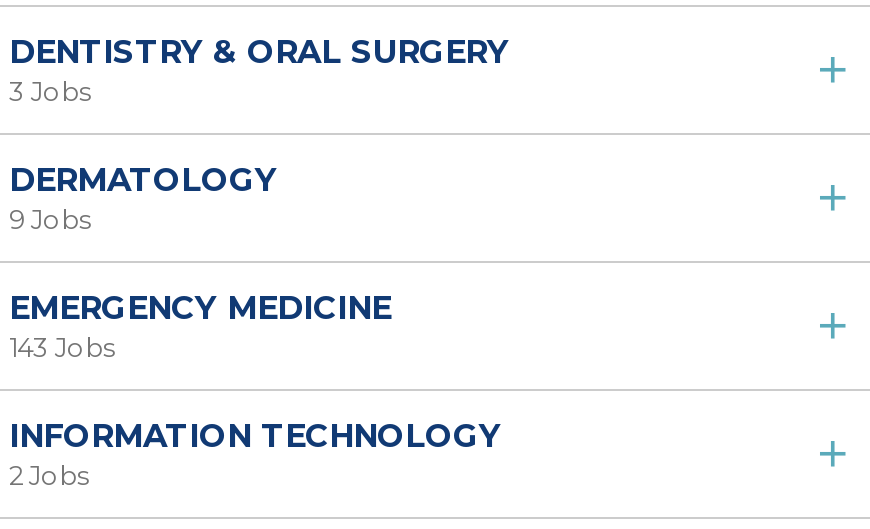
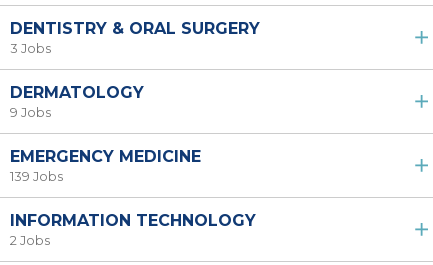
[9,333,115,363] 143 Jobs -> [10,169,63,184] 139 Jobs

